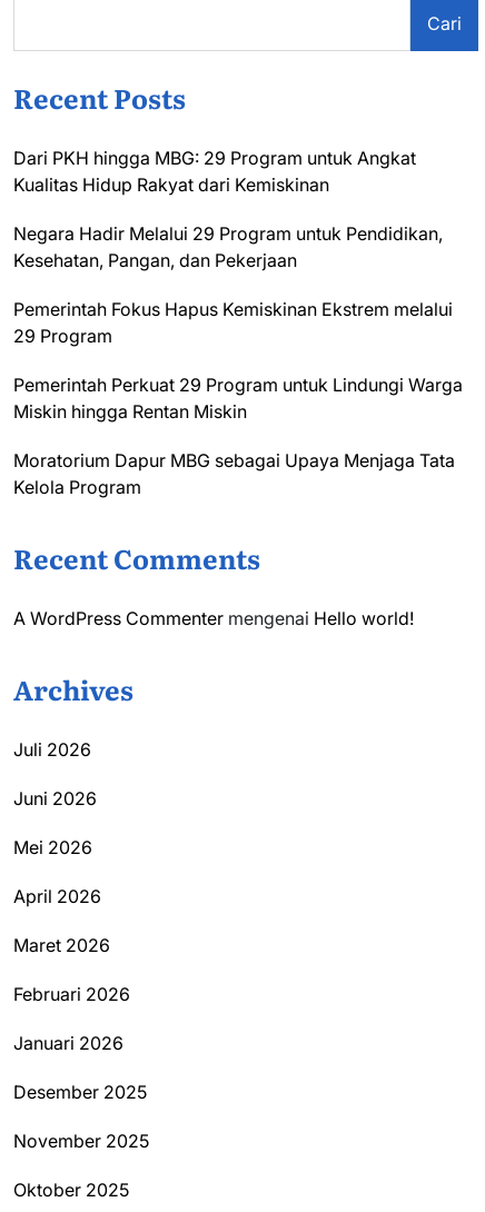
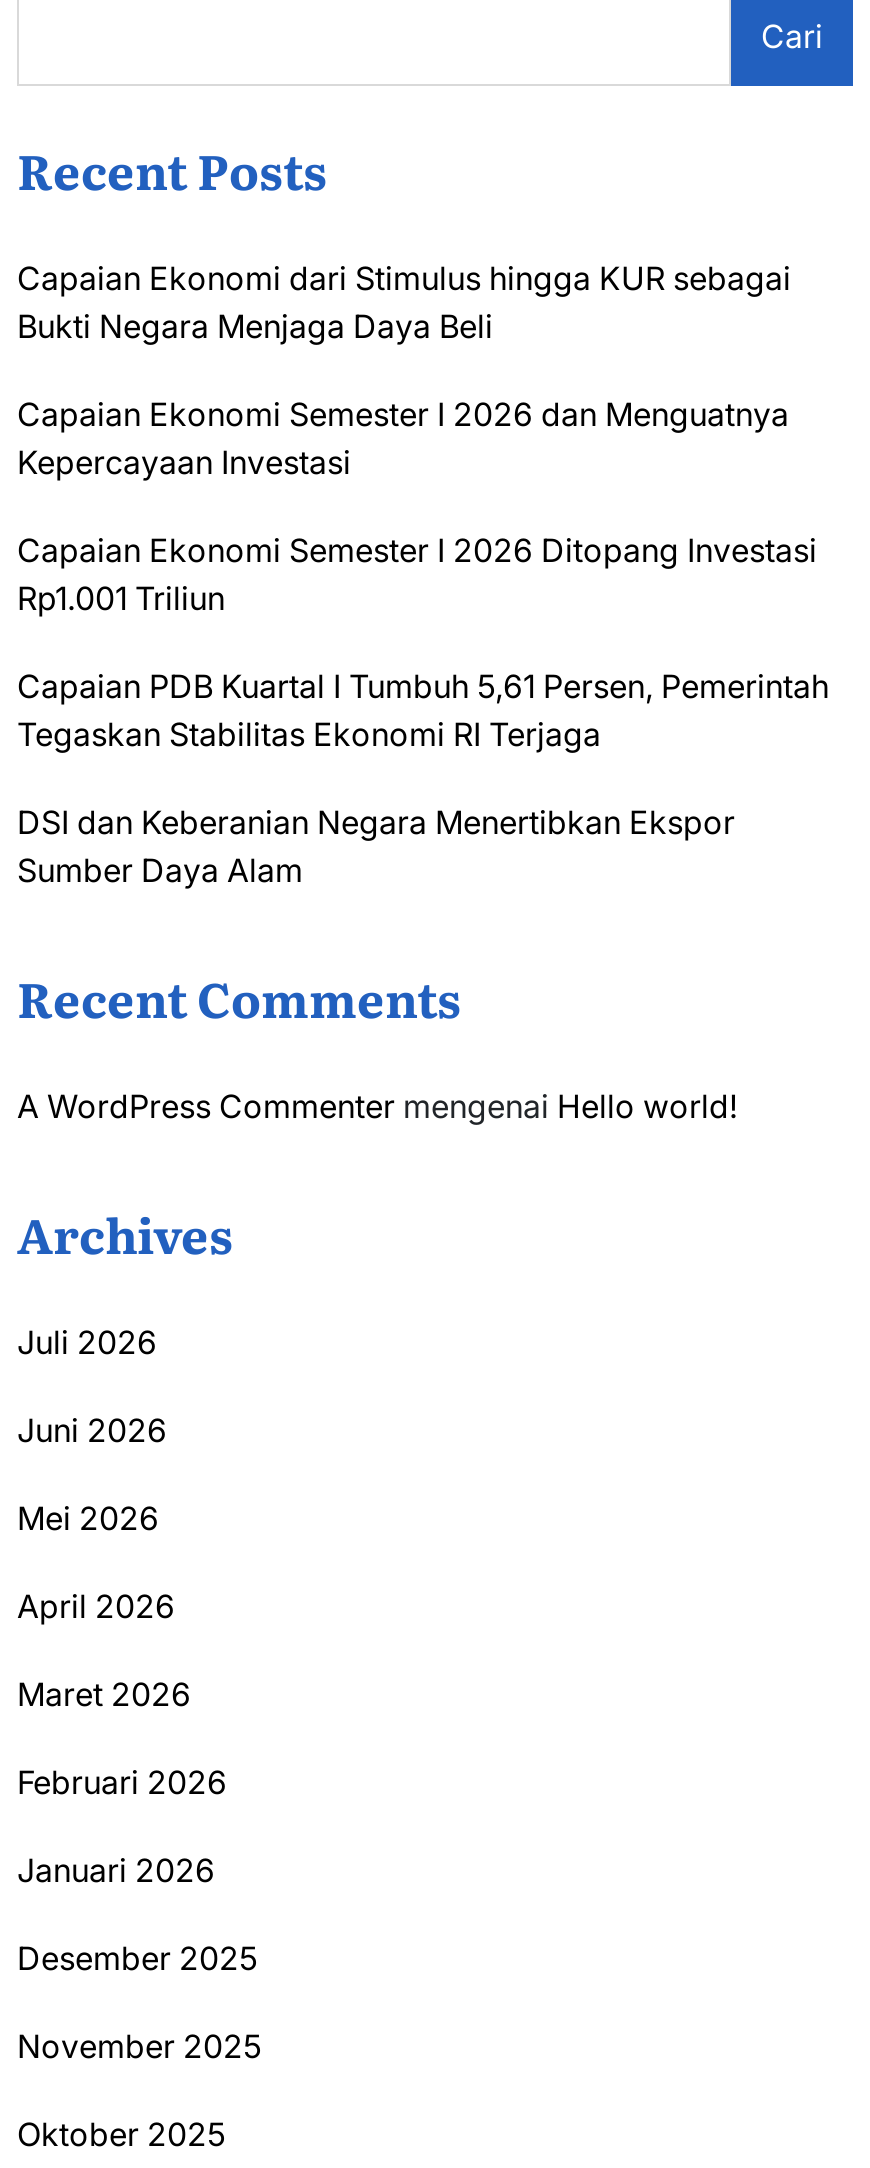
[13,146,416,195] Dari PKH hingga MBG: 29 Program untuk Angkat | Kualitas Hidup Rakyat dari Kemiskinan -> [17,257,791,345] Capaian Ekonomi dari Stimulus hingga KUR sebagai | Bukti Negara Menjaga Daya Beli
[13,222,443,271] Negara Hadir Melalui 29 Program untuk Pendidikan, | Kesehatan, Pangan, dan Pekerjaan -> [17,393,789,481] Capaian Ekonomi Semester I 2026 dan Menguatnya | Kepercayaan Investasi
[13,297,453,346] Pemerintah Fokus Hapus Kemiskinan Ekstrem melalui | 29 Program -> [17,529,817,617] Capaian Ekonomi Semester I 2026 Ditopang Investasi | Rp1.001 Triliun
[13,373,463,422] Pemerintah Perkuat 29 Program untuk Lindungi Warga | Miskin hingga Rentan Miskin -> [17,665,829,753] Capaian PDB Kuartal I Tumbuh 5,61 Persen, Pemerintah | Tegaskan Stabilitas Ekonomi RI Terjaga
[13,449,455,498] Moratorium Dapur MBG sebagai Upaya Menjaga Tata | Kelola Program -> [17,801,735,889] DSI dan Keberanian Negara Menertibkan Ekspor | Sumber Daya Alam

